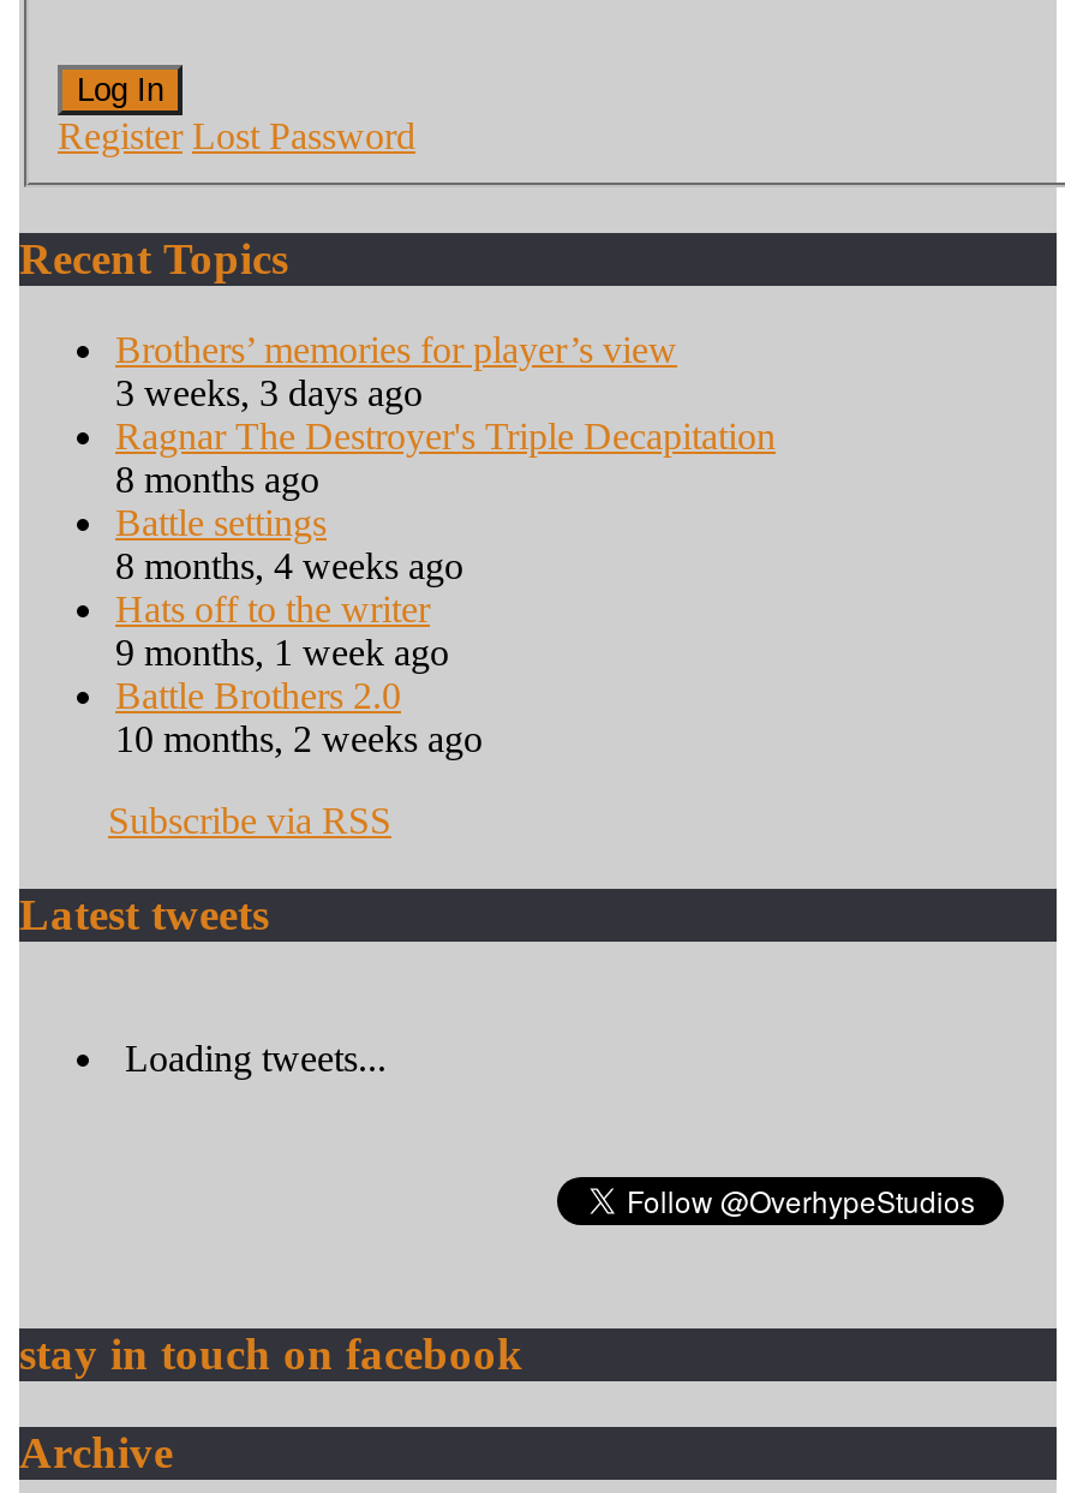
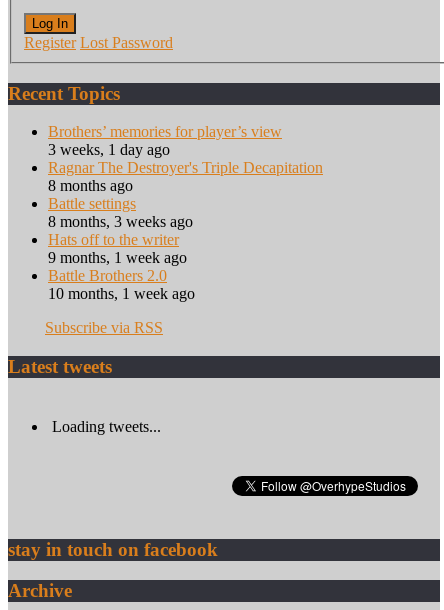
[115,373,423,414] 3 weeks, 3 days ago -> [48,141,170,158] 3 weeks, 1 day ago
[115,546,463,587] 8 months, 4 weeks ago -> [48,213,193,230] 8 months, 3 weeks ago
[115,719,483,760] 10 months, 2 weeks ago -> [48,285,195,302] 10 months, 1 week ago

